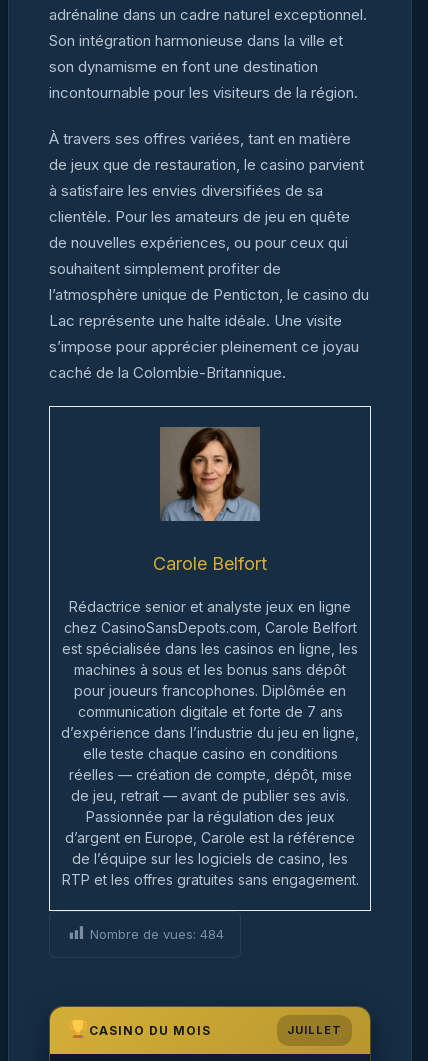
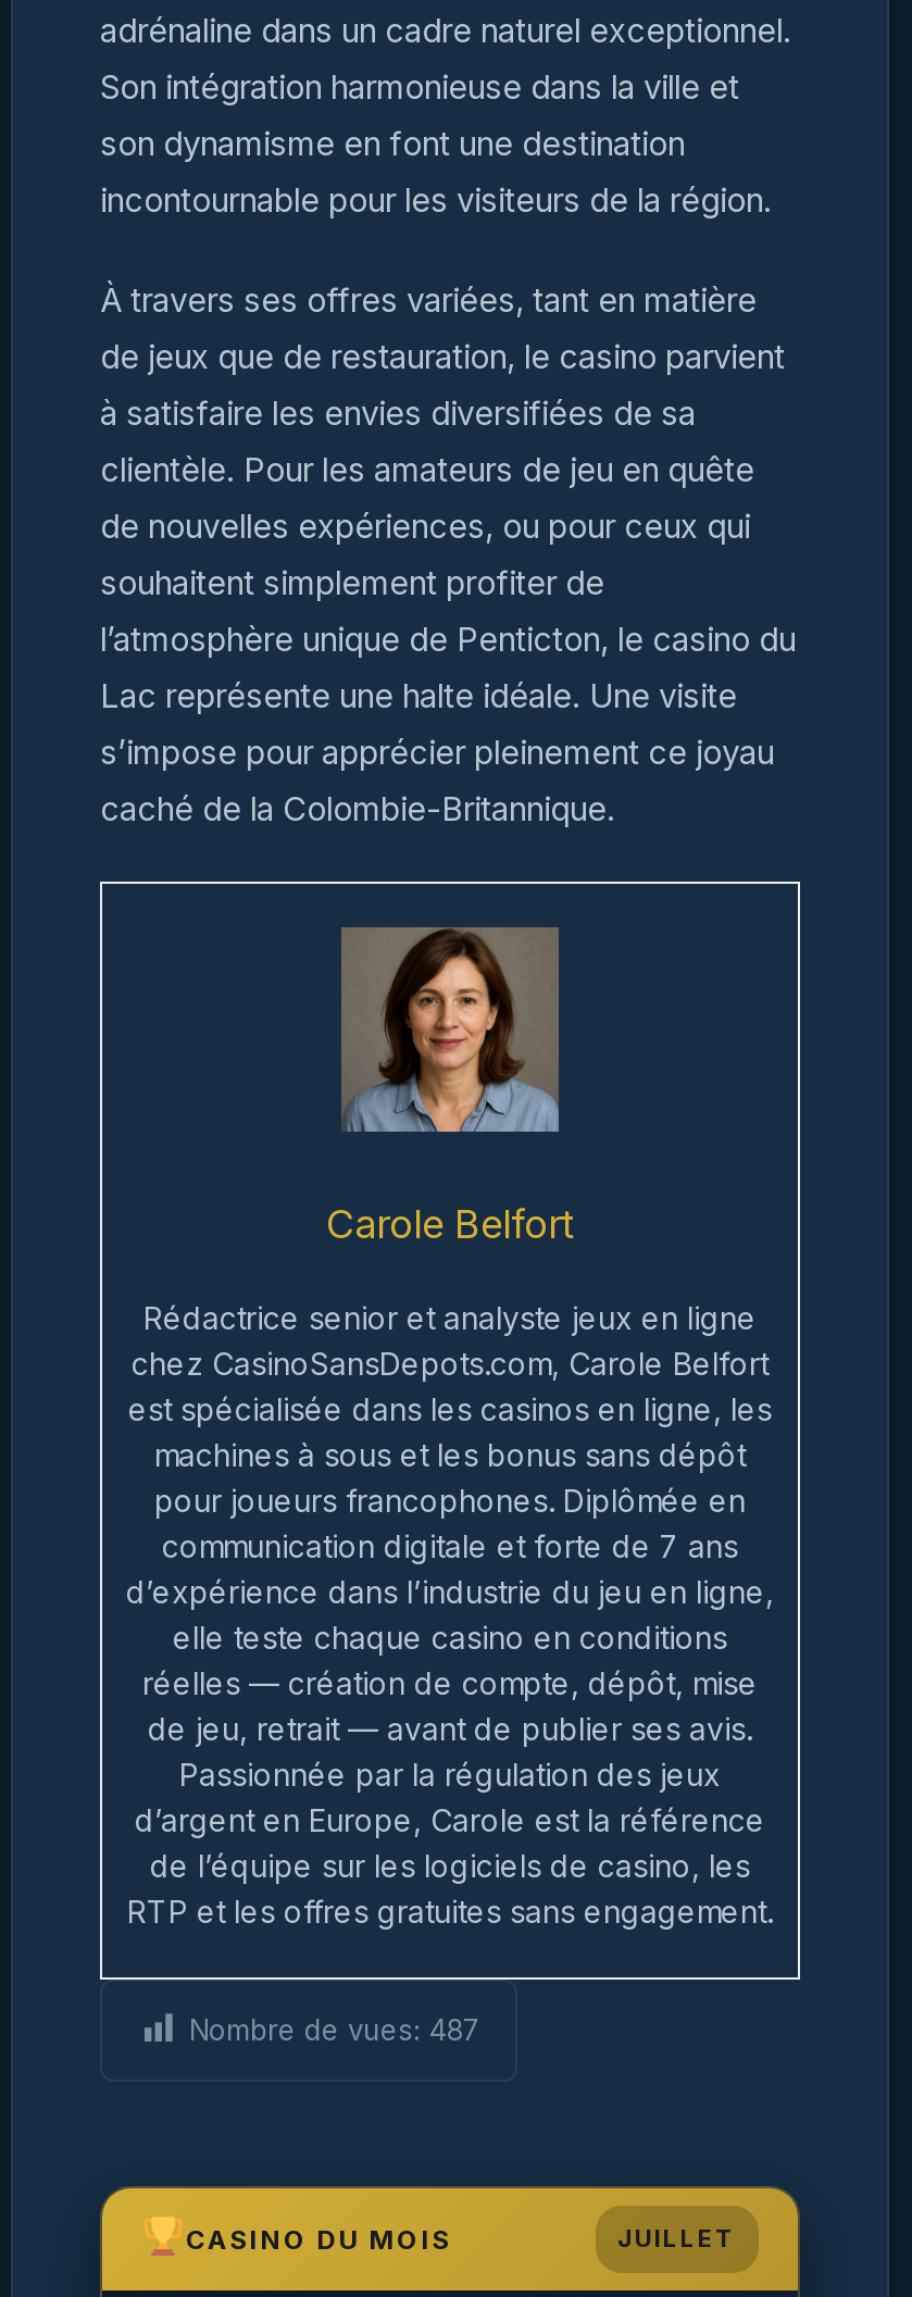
[90,926,224,942] Nombre de vues: 484 -> [189,2012,480,2046] Nombre de vues: 487

